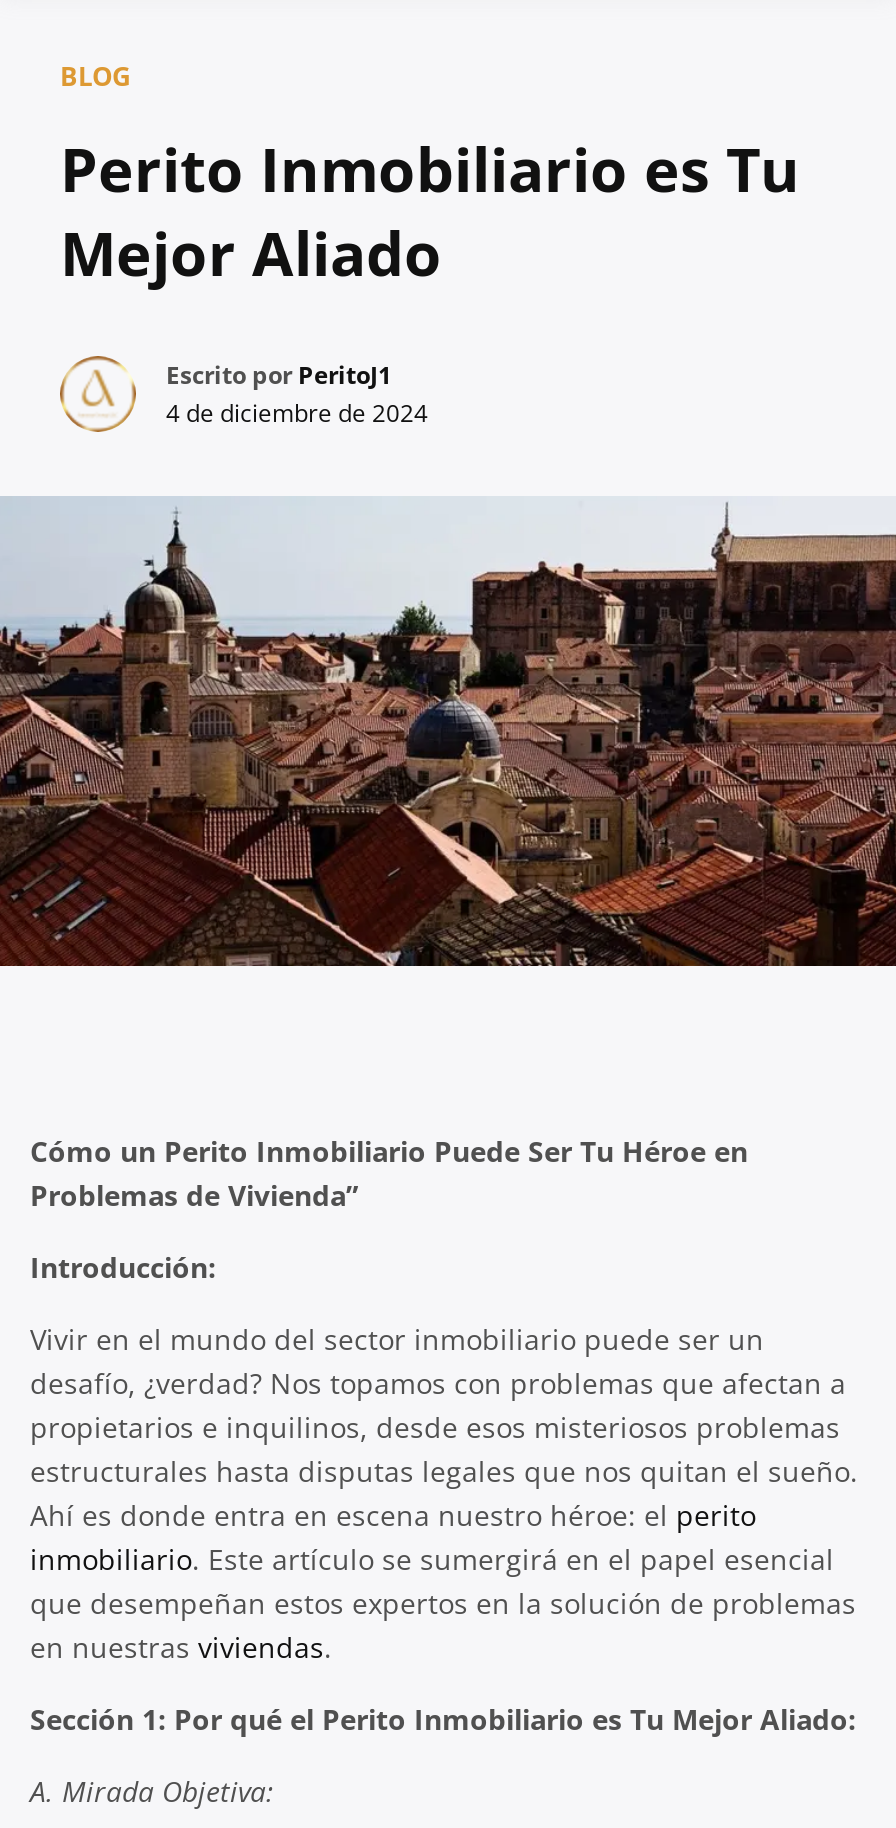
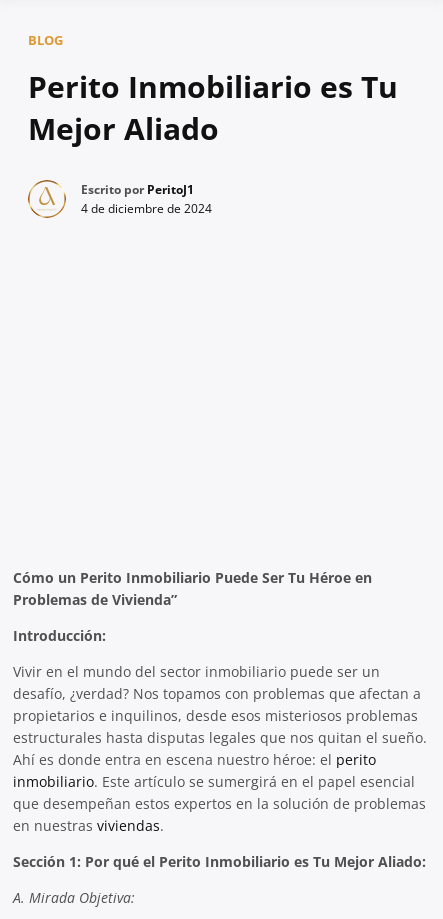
[6,496,890,968] [image] -> none

